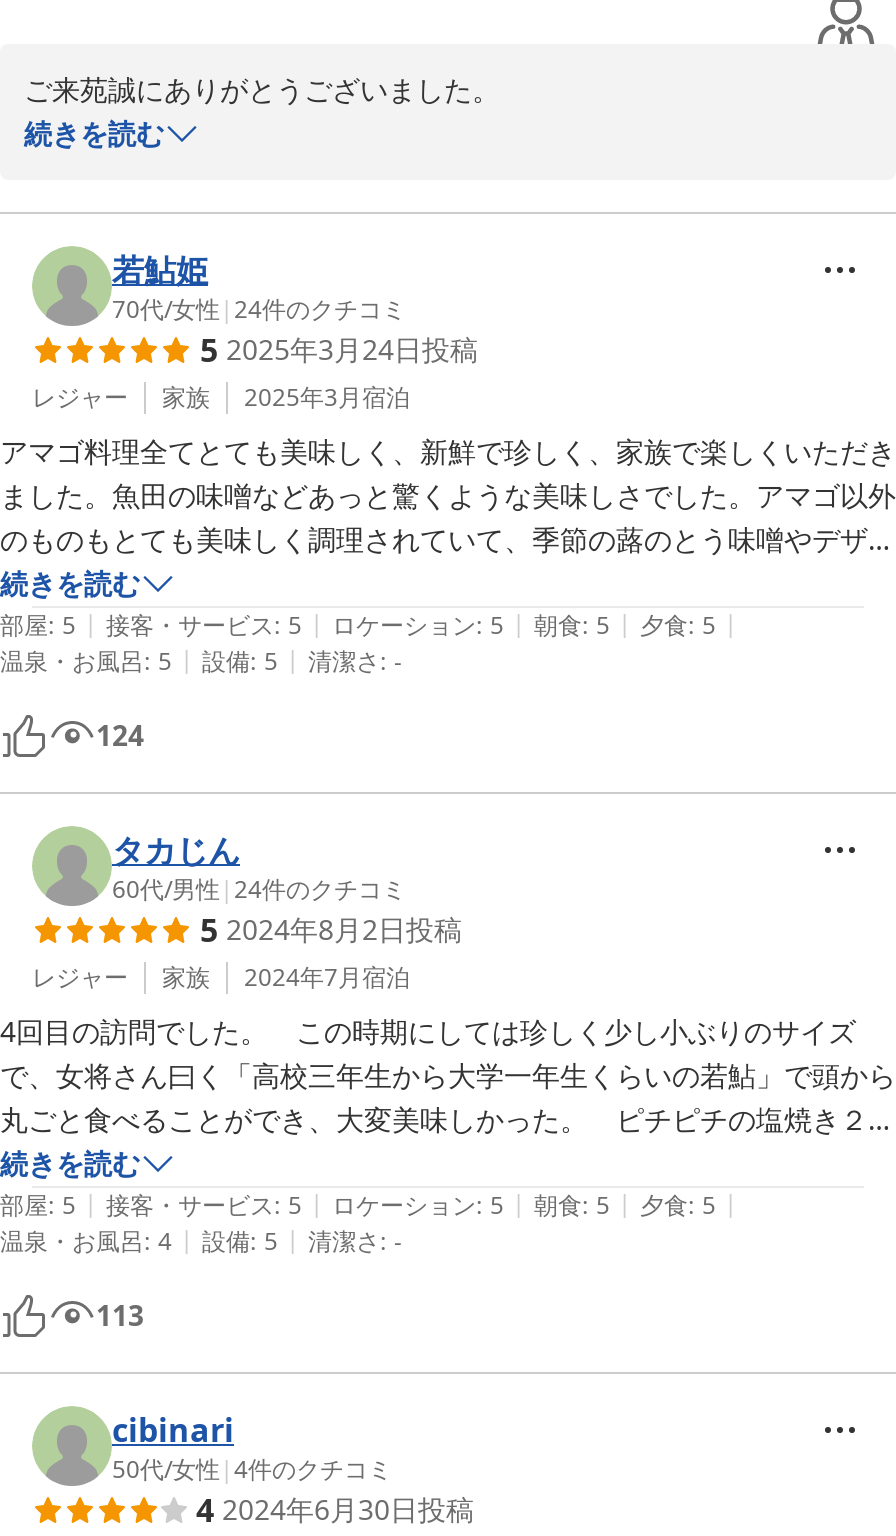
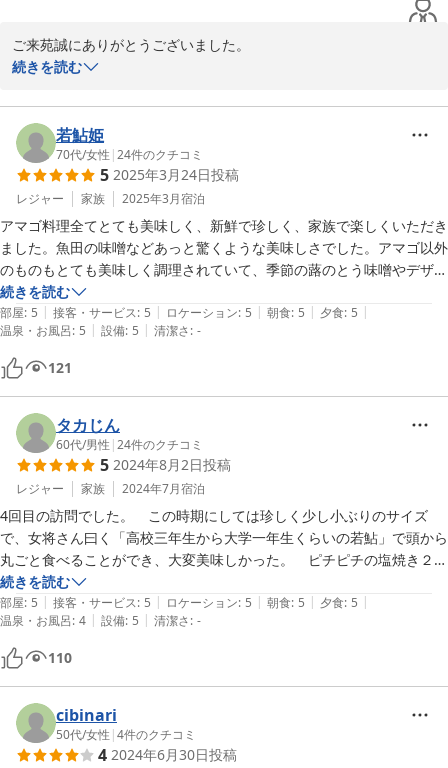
[96,716,144,754] 124 -> [48,358,72,377] 121
[96,1296,144,1334] 113 -> [48,648,72,667] 110

